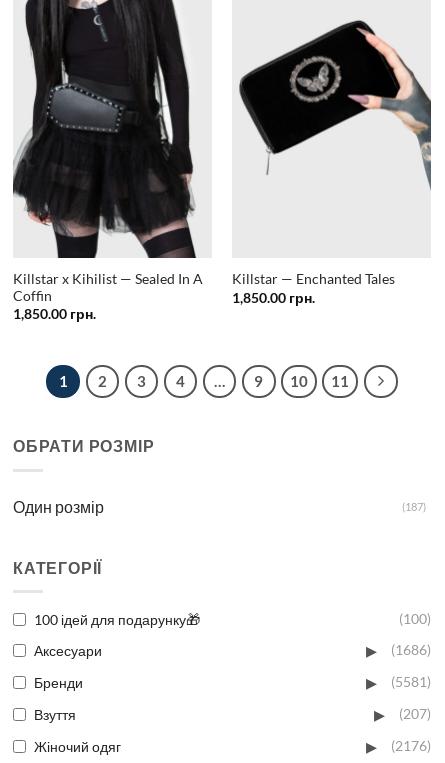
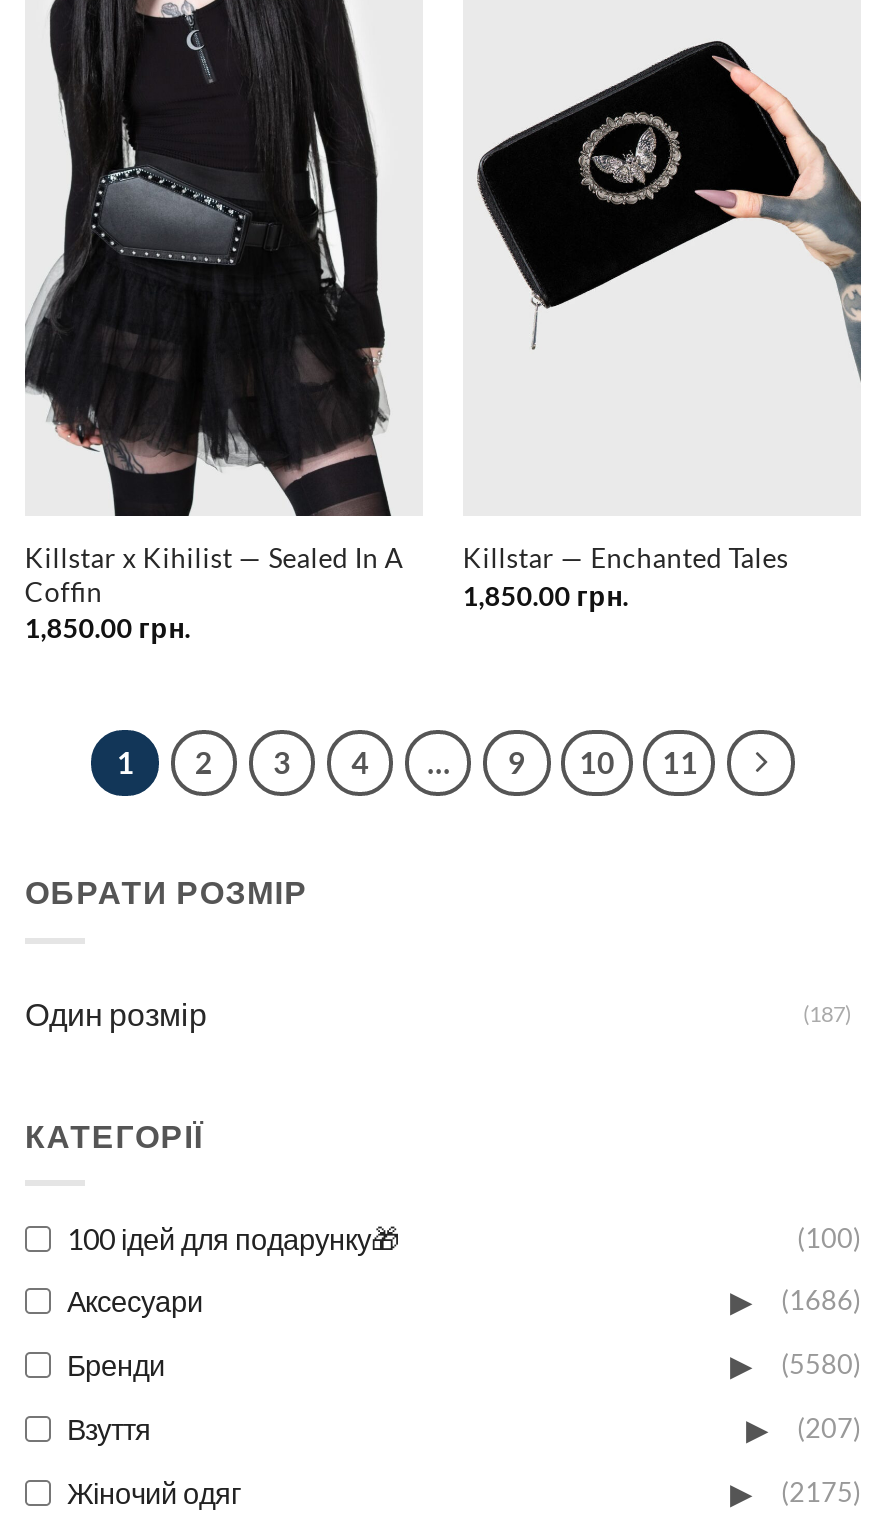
[391,674,431,690] (5581) -> [781,1348,861,1380] (5580)
[391,738,431,754] (2176) -> [781,1476,861,1508] (2175)

